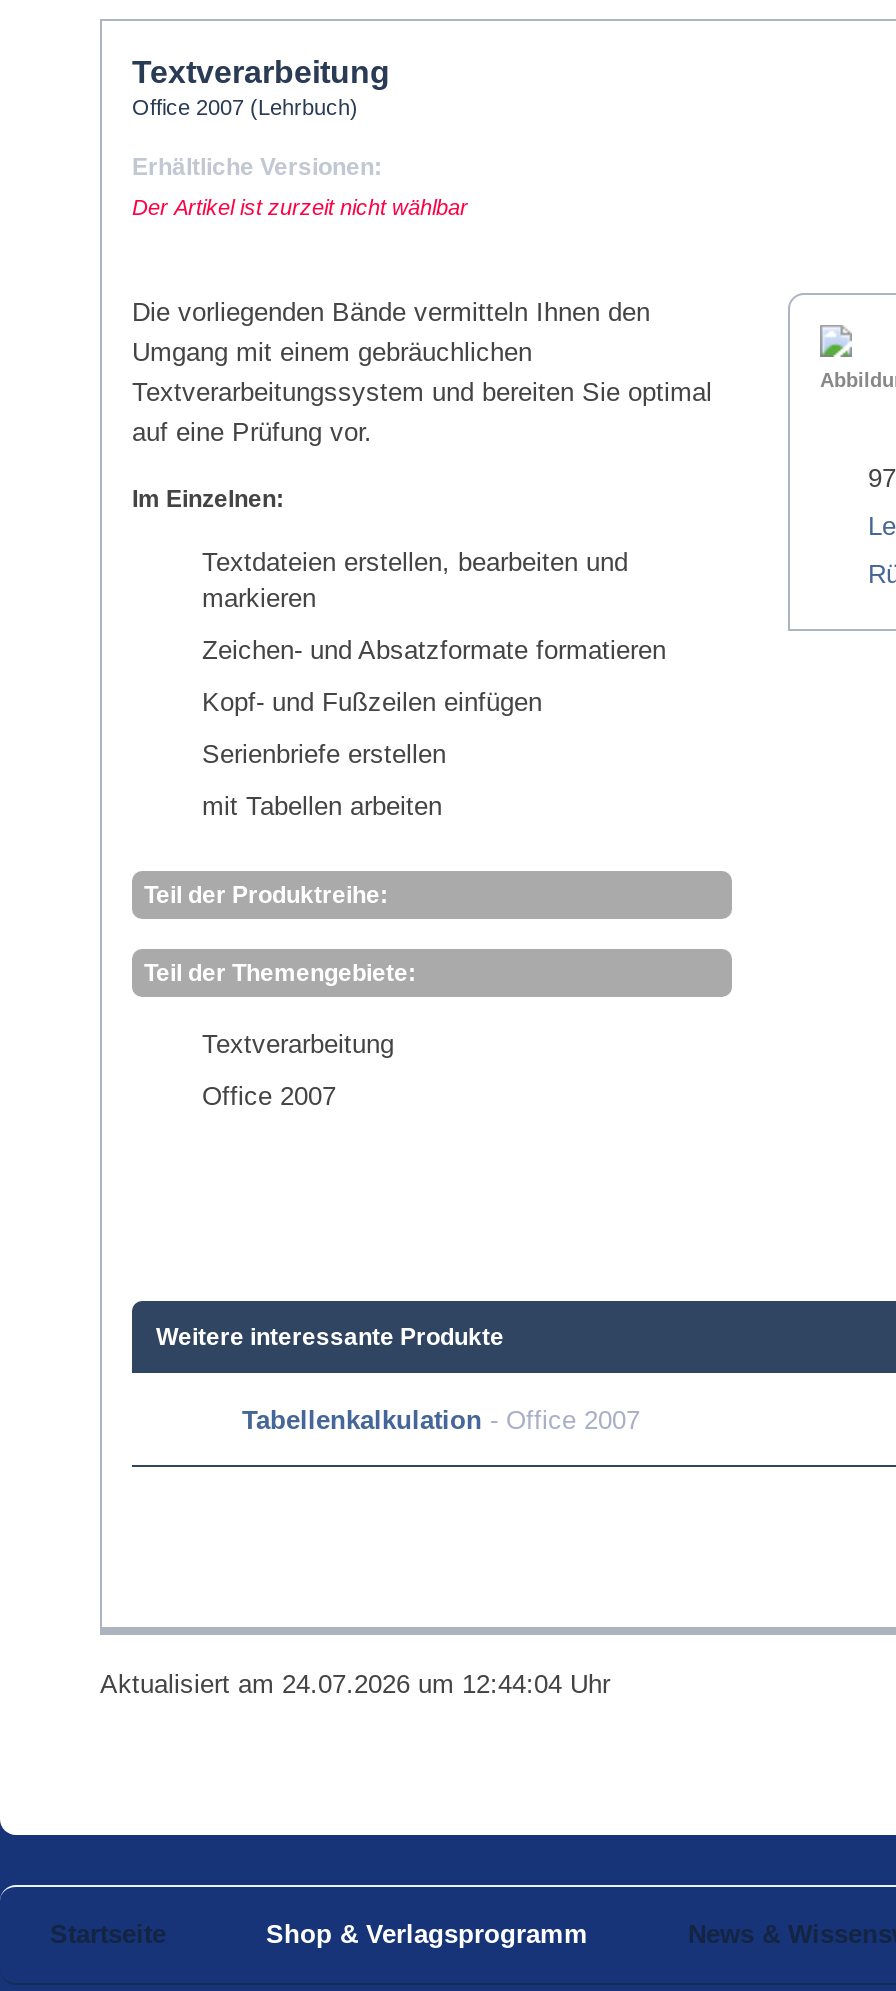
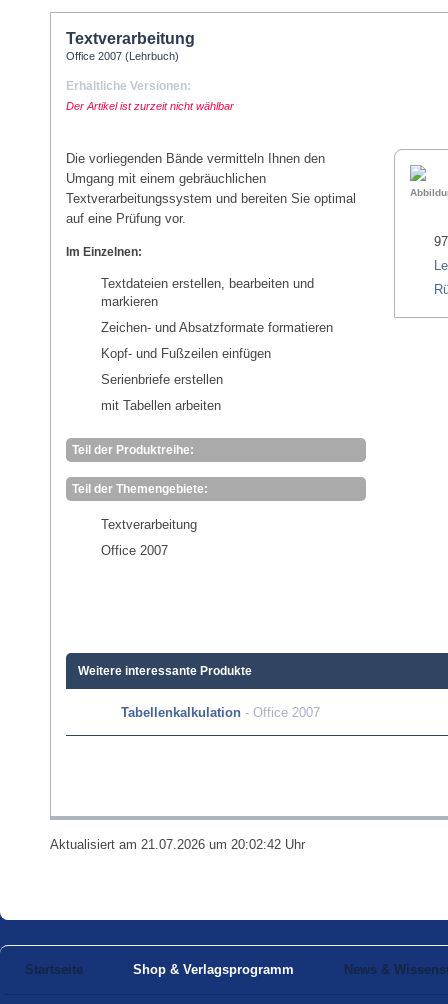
[100,1669,610,1699] Aktualisiert am 24.07.2026 um 12:44:04 Uhr -> [50,837,305,852] Aktualisiert am 21.07.2026 um 20:02:42 Uhr

